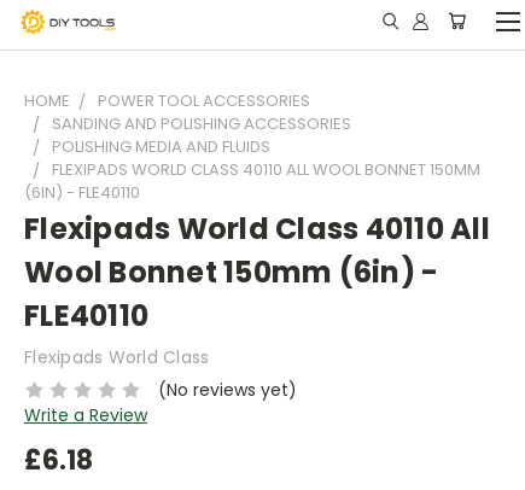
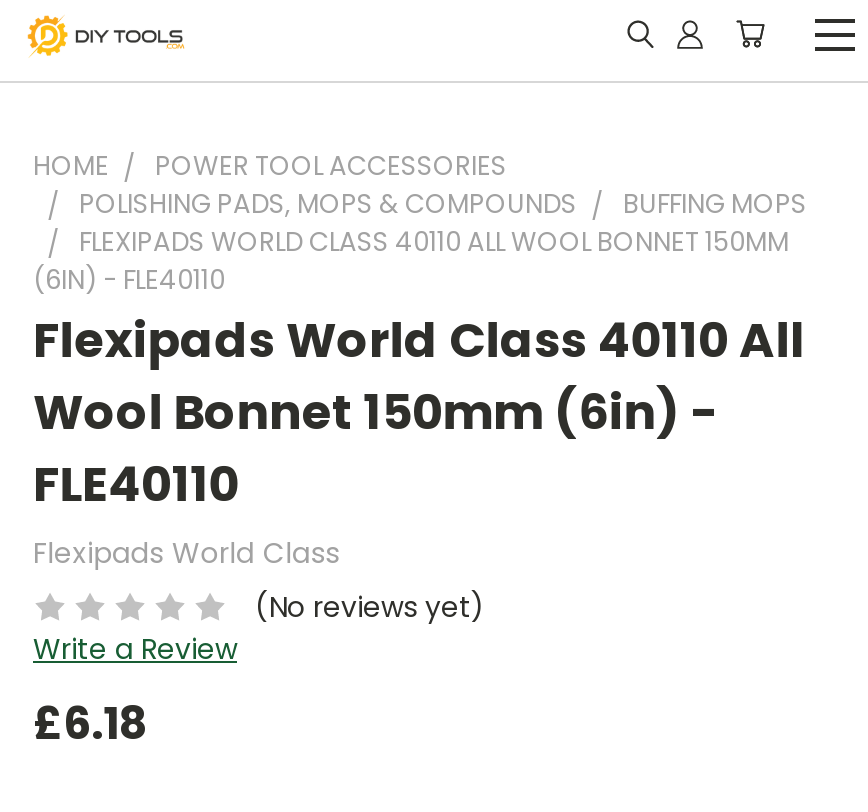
[52,112,351,158] SANDING AND POLISHING ACCESSORIES | POLISHING MEDIA AND FLUIDS -> [79,185,807,223] POLISHING PADS, MOPS & COMPOUNDS | BUFFING MOPS

